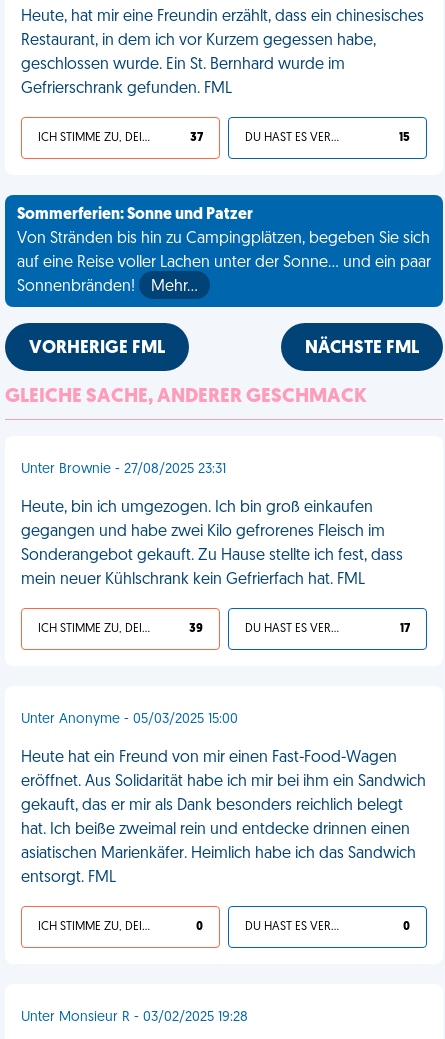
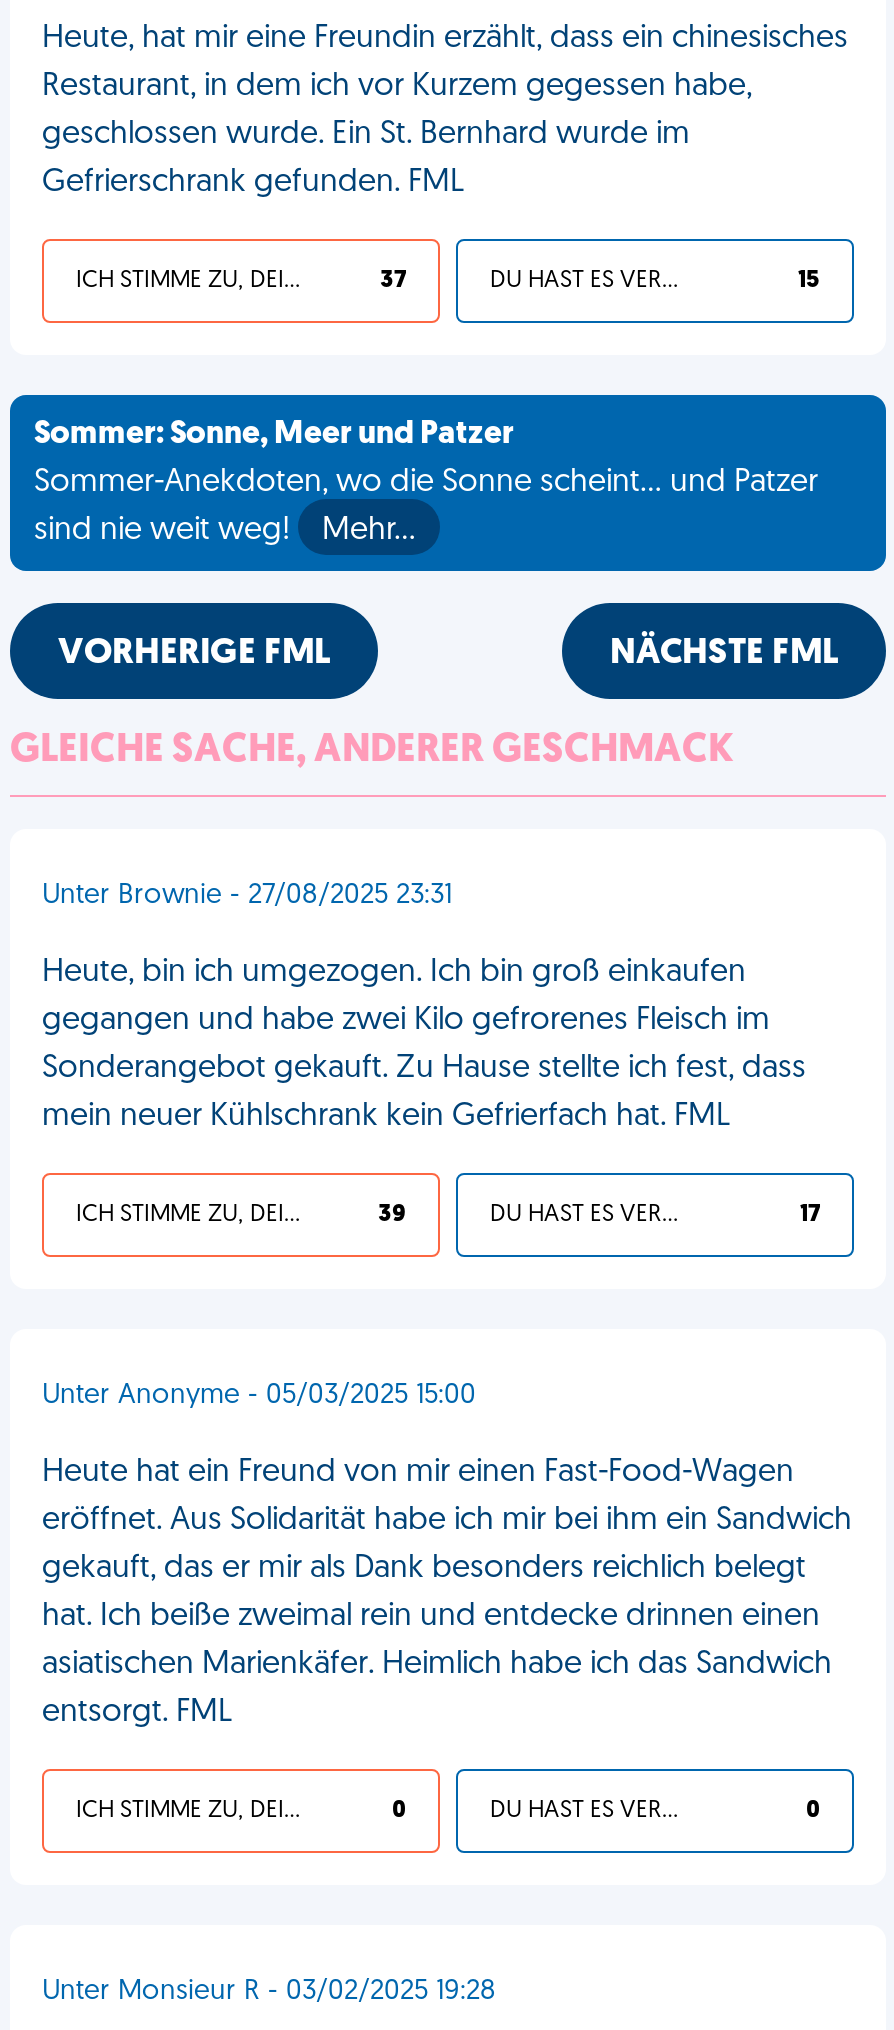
[17,207,431,295] Sommerferien: Sonne und Patzer | Von Stränden bis hin zu Campingplätzen, begeben Sie sich | auf eine Reise voller Lachen unter der Sonne... und ein paar | Sonnenbränden! -> [34,419,818,547] Sommer: Sonne, Meer und Patzer | Sommer-Anekdoten, wo die Sonne scheint... und Patzer | sind nie weit weg!

